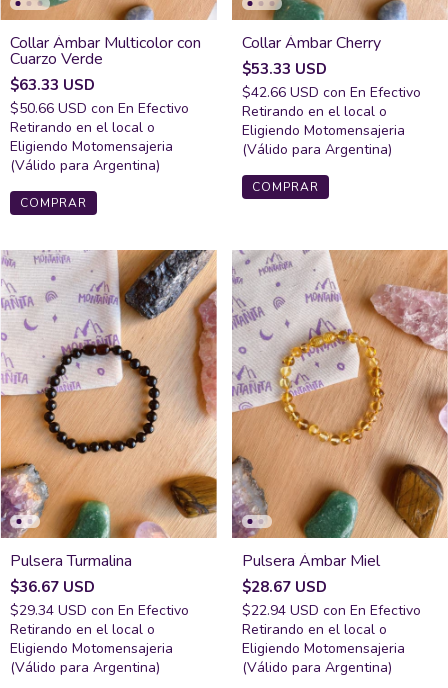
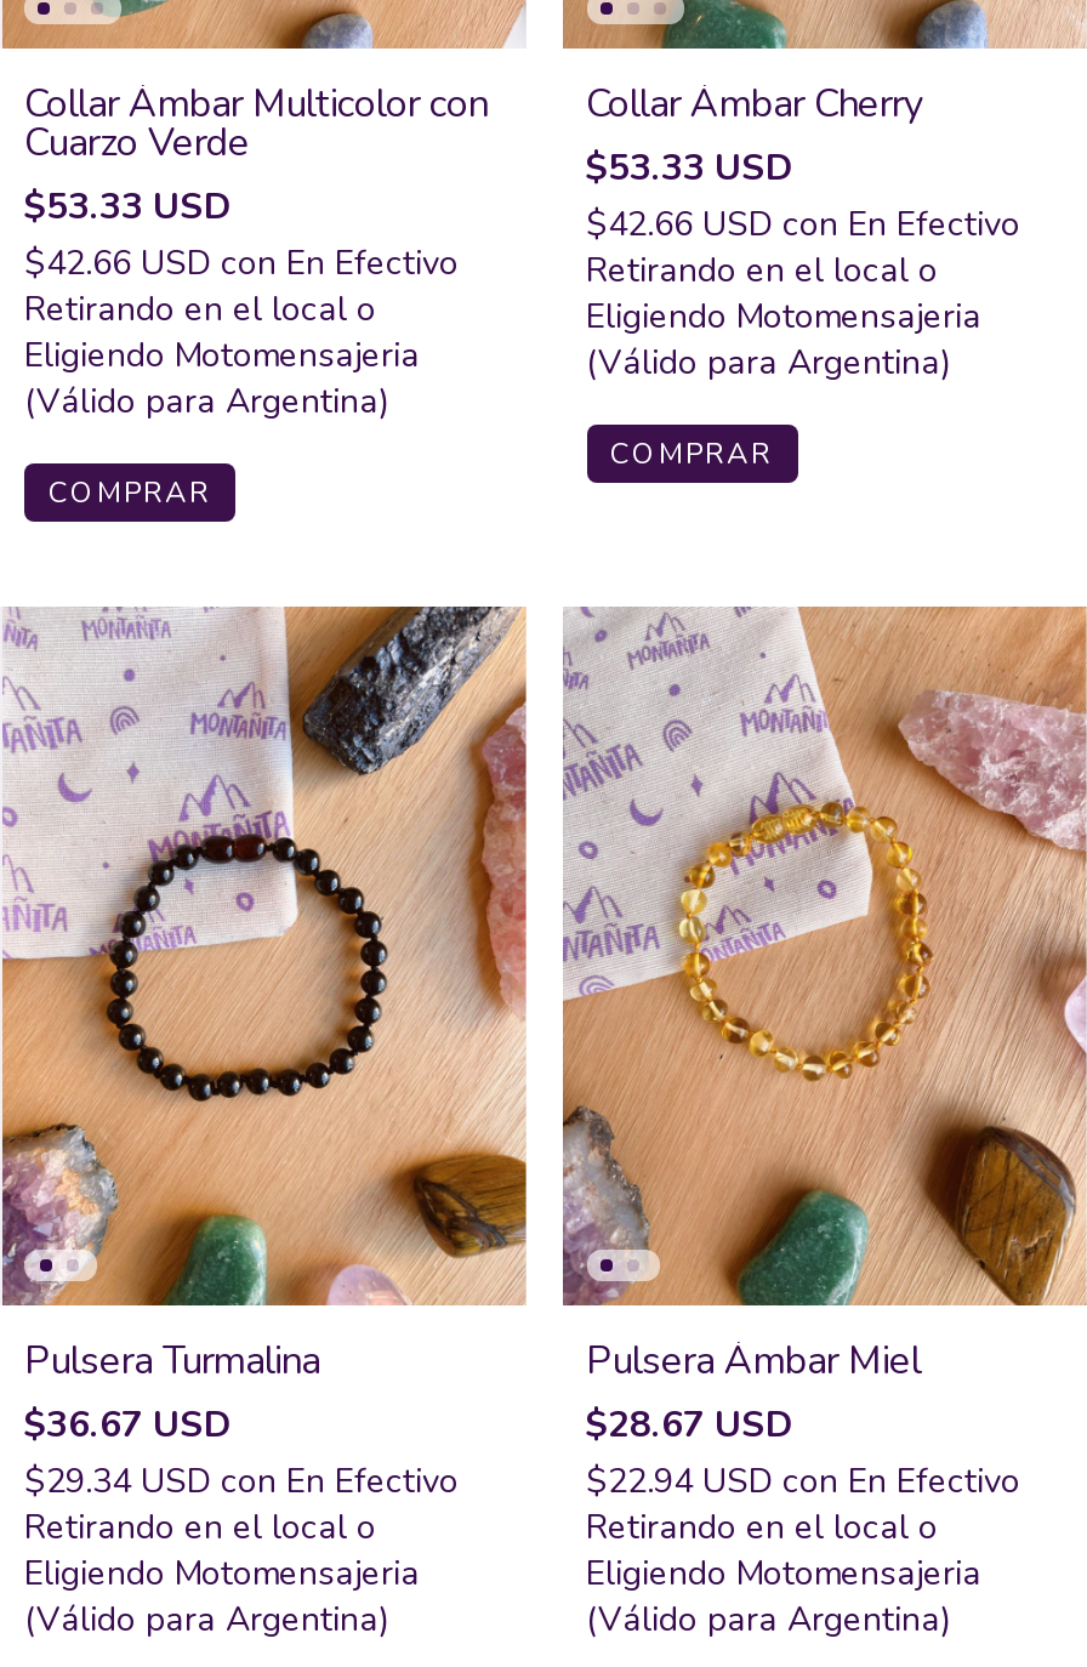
[10,75,95,95] $63.33 USD -> [24,181,231,230] $53.33 USD
[10,99,189,118] $50.66 USD con En Efectivo -> [24,239,459,286] $42.66 USD con En Efectivo

